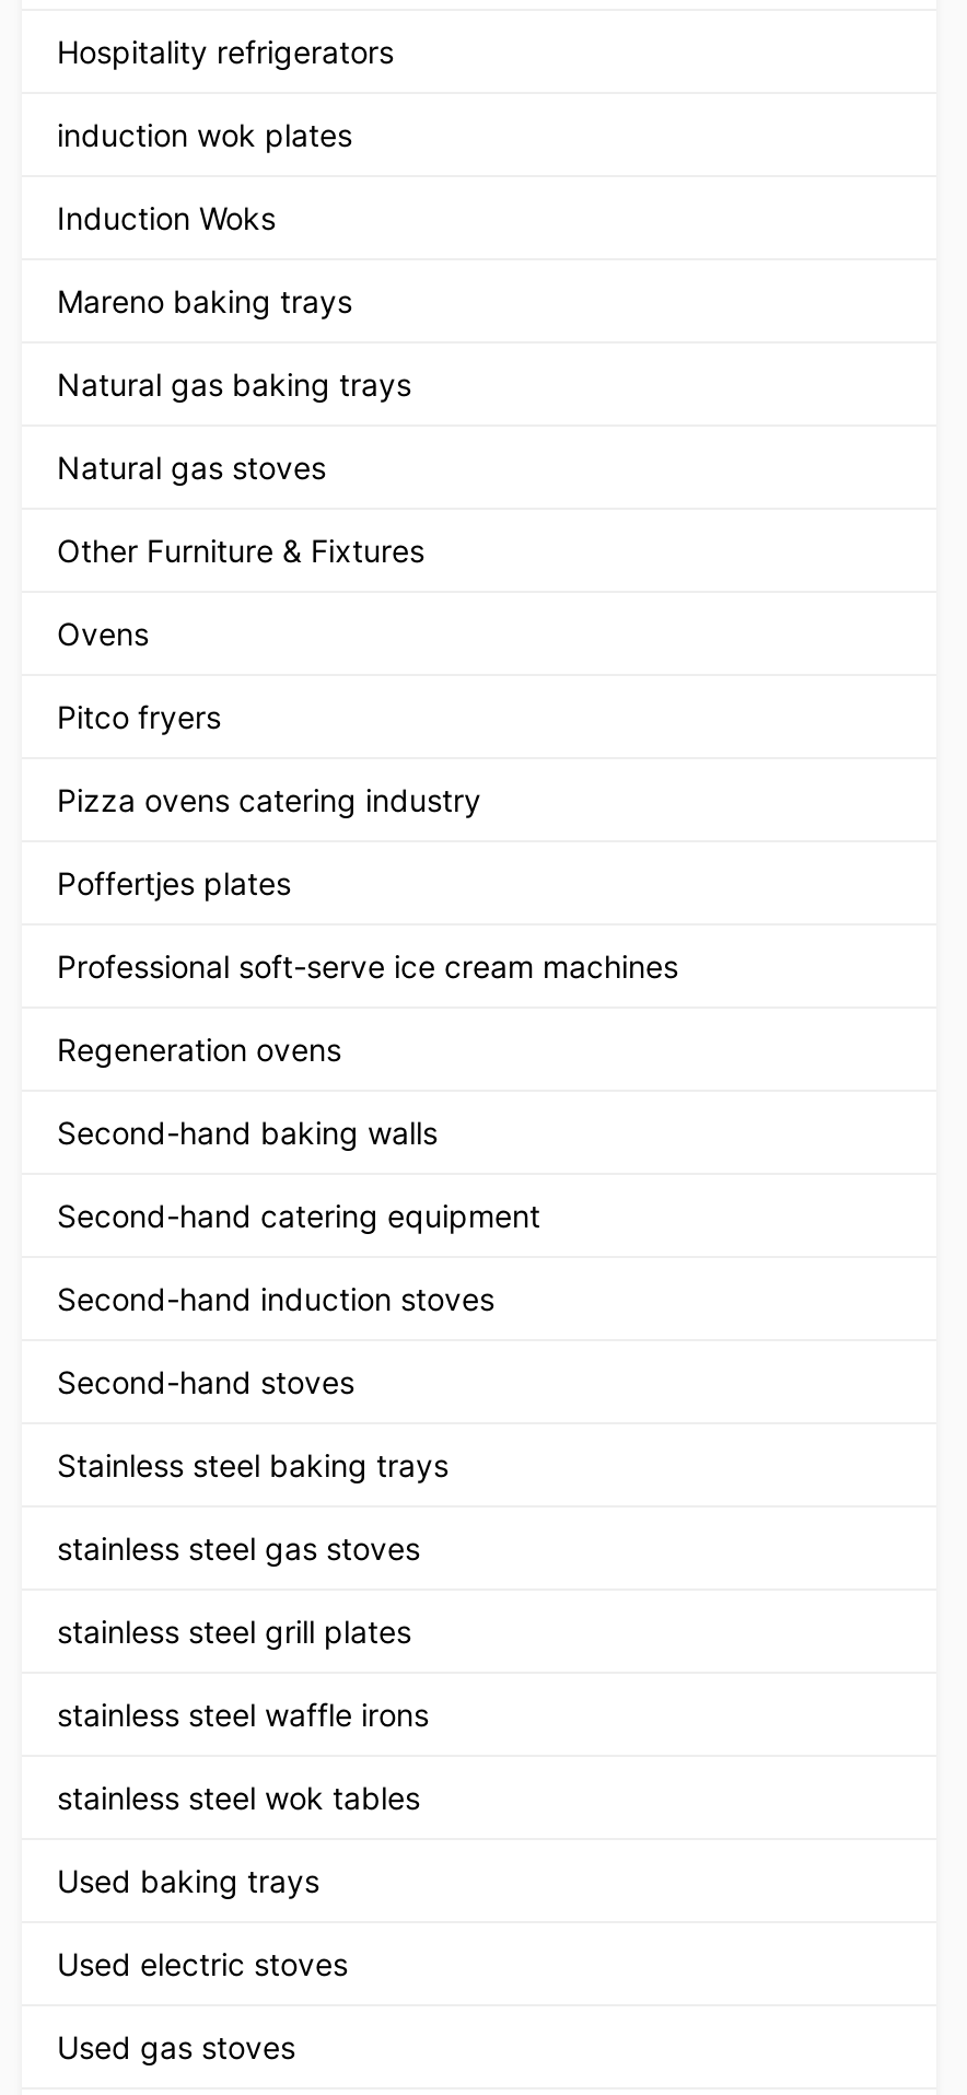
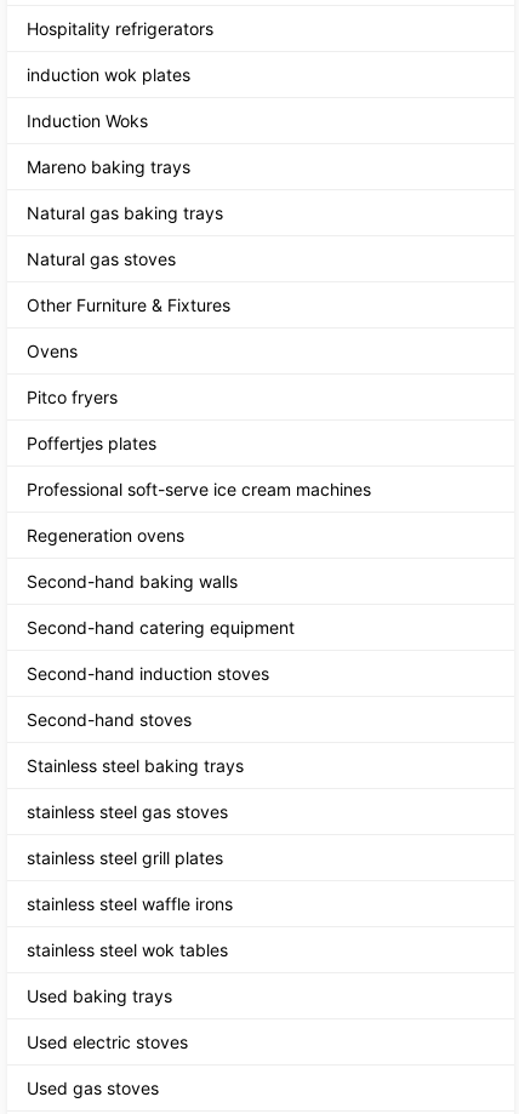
[57,781,481,818] Pizza ovens catering industry -> none

